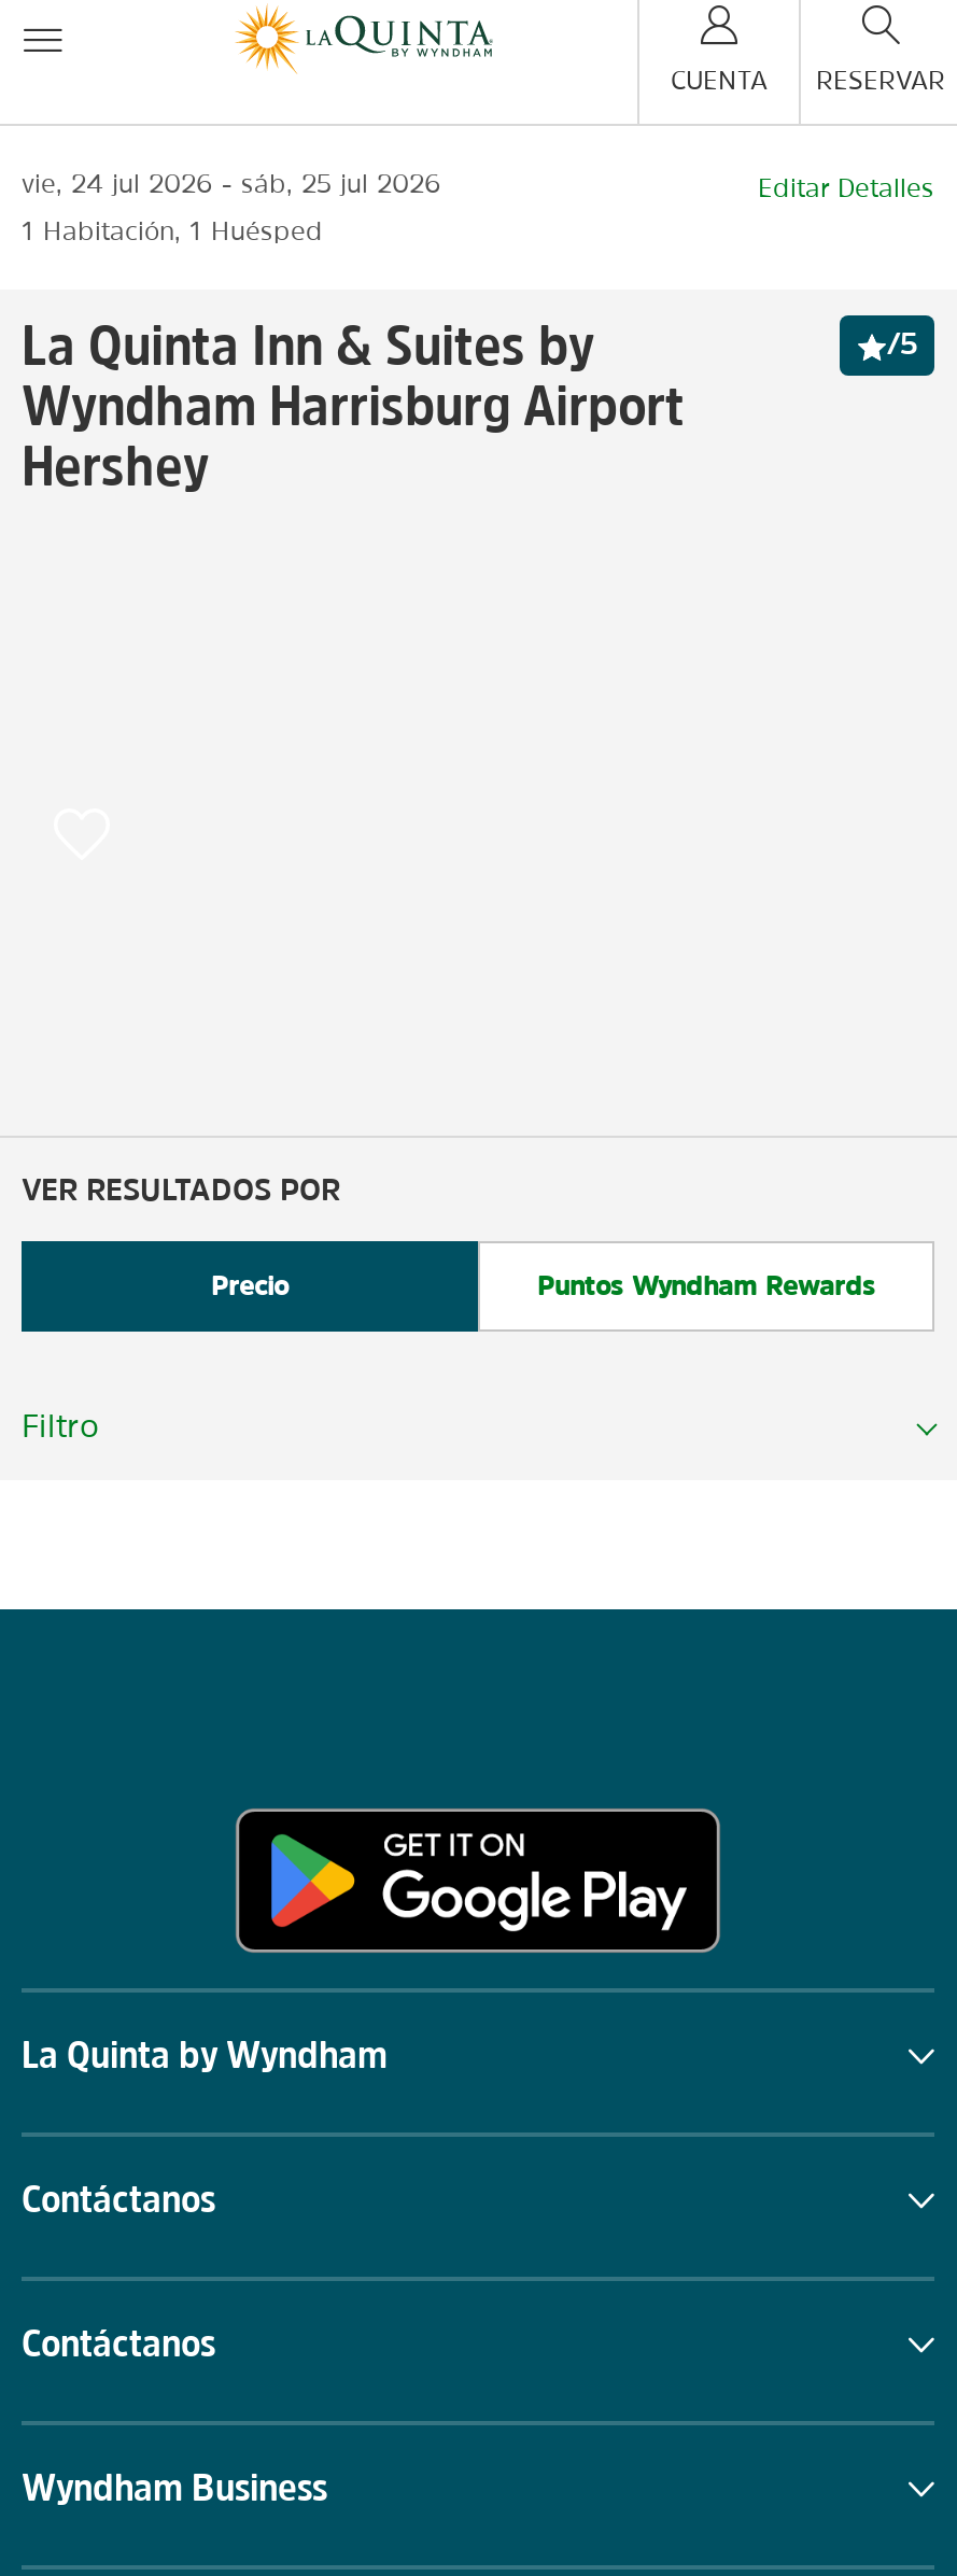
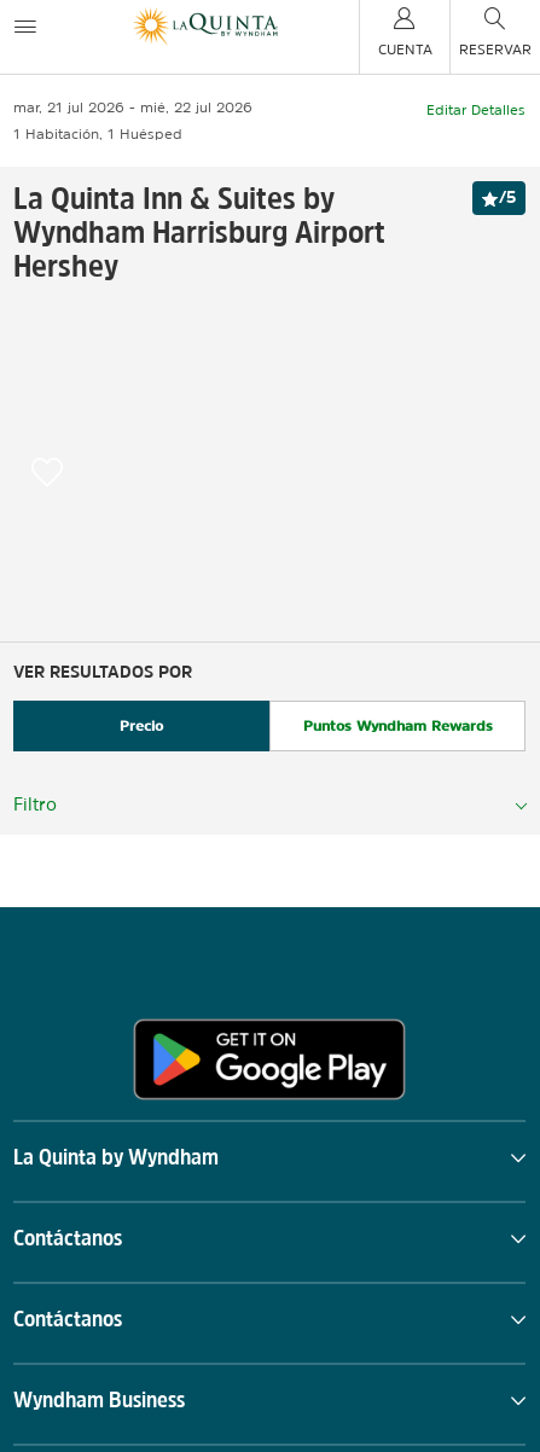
[22,171,213,197] vie, 24 jul 2026 -> [13,100,124,115] mar, 21 jul 2026
[241,171,441,197] sáb, 25 jul 2026 -> [140,100,252,115] mié, 22 jul 2026

